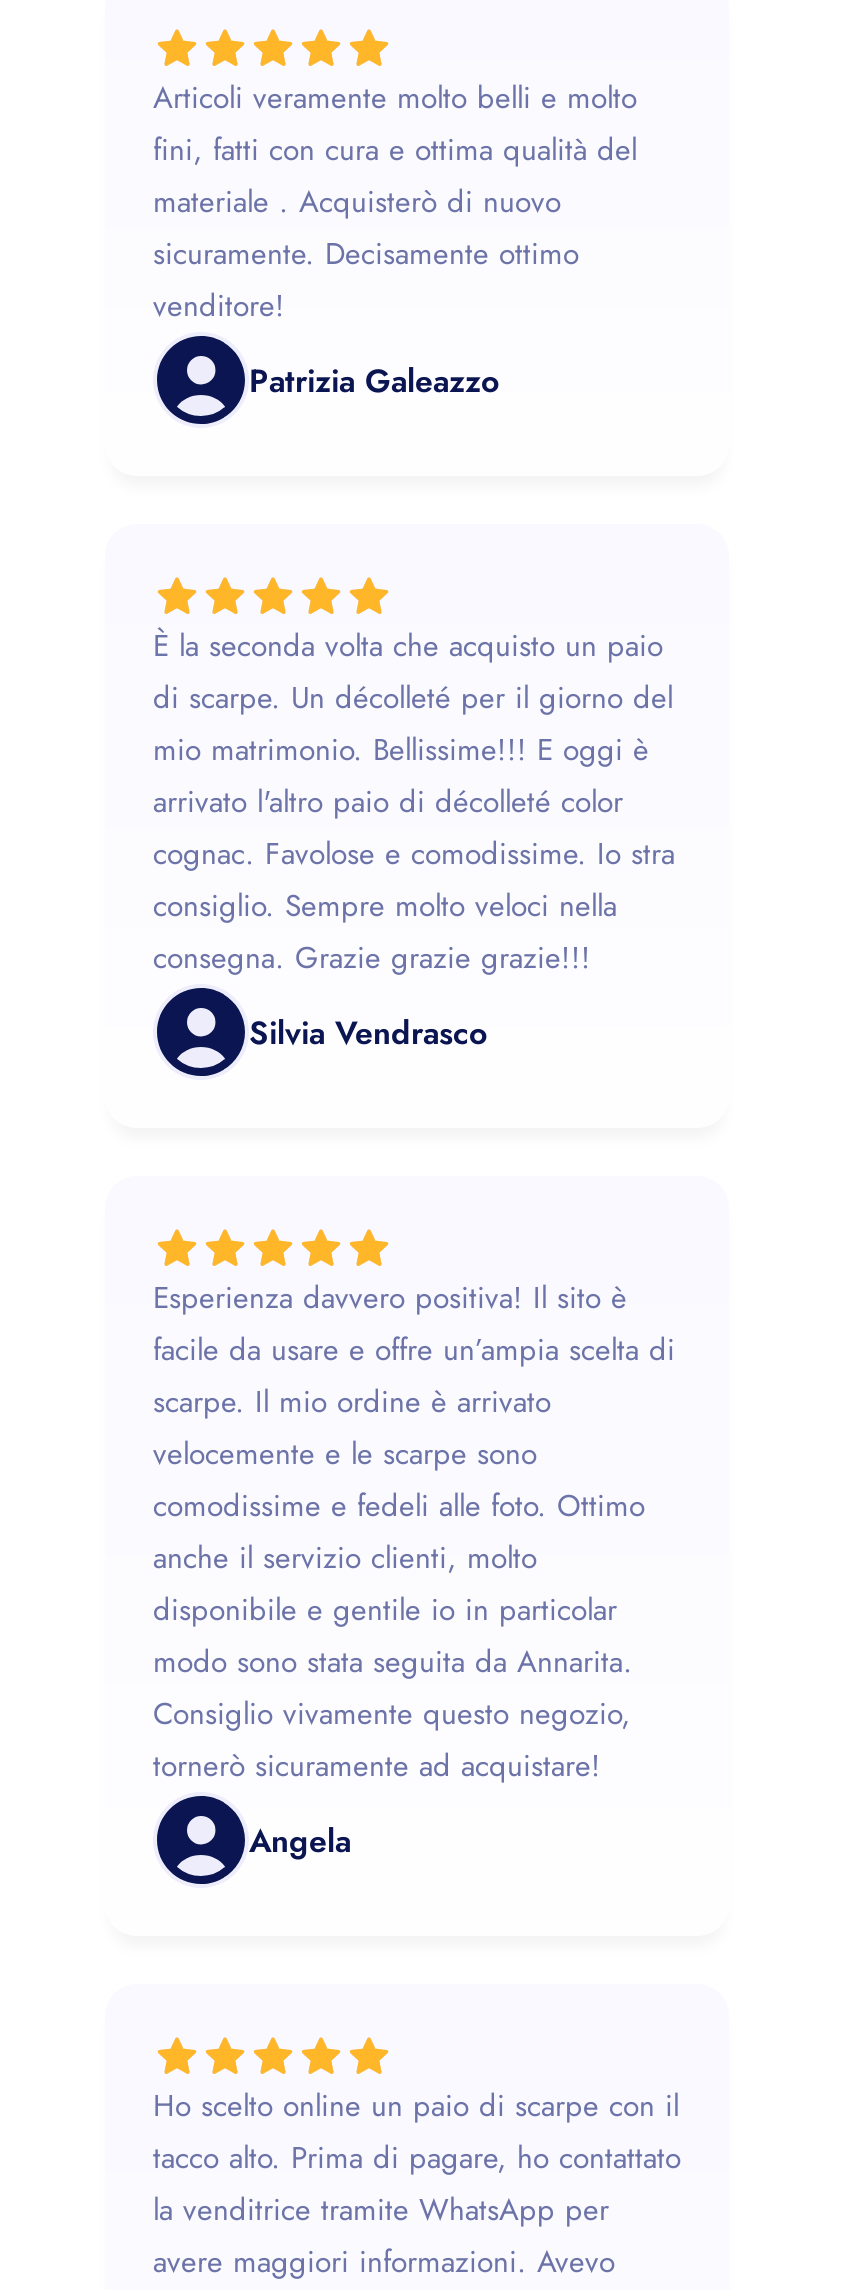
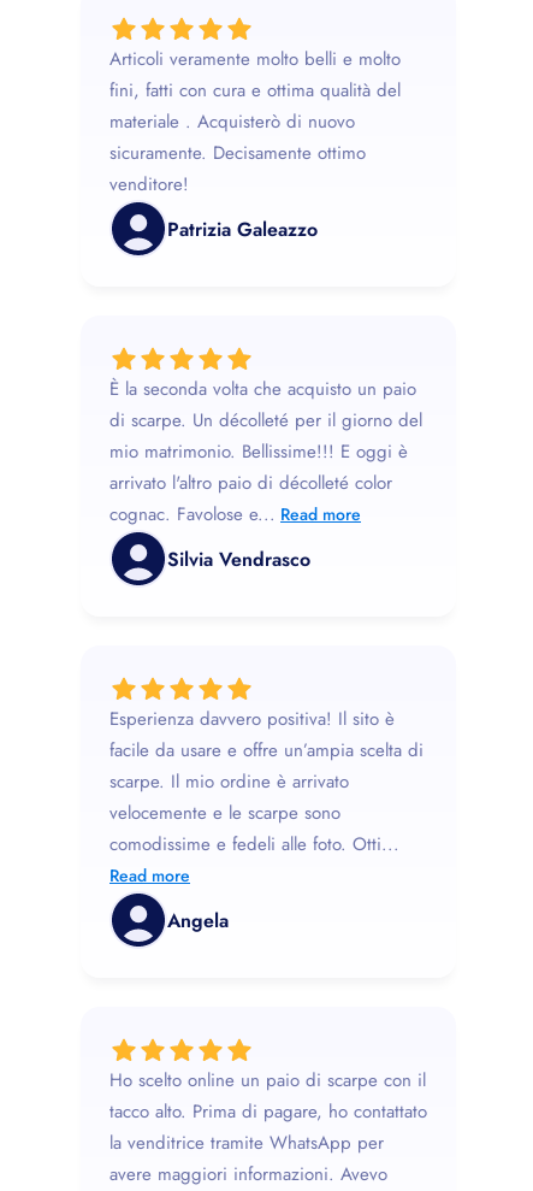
[153,832,675,980] cognac. Favolose e comodissime. Io stra | consiglio. Sempre molto veloci nella | consegna. Grazie grazie grazie!!! -> [109,501,361,527] cognac. Favolose e... Read more
[153,1484,645,1788] comodissime e fedeli alle foto. Ottimo | anche il servizio clienti, molto | disponibile e gentile io in particolar | modo sono stata seguita da Annarita. | Consiglio vivamente questo negozio, | tornerò sicuramente ad acquistare! -> [109,831,399,888] comodissime e fedeli alle foto. Otti... | Read more

